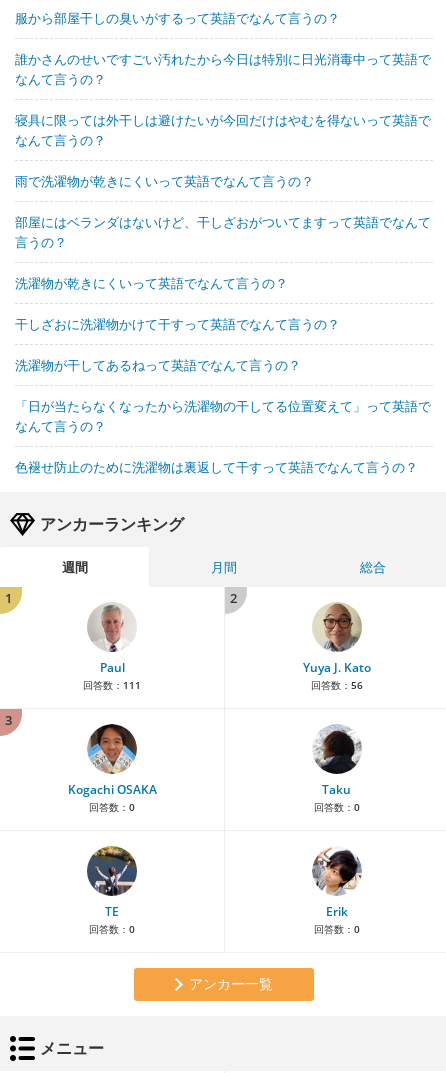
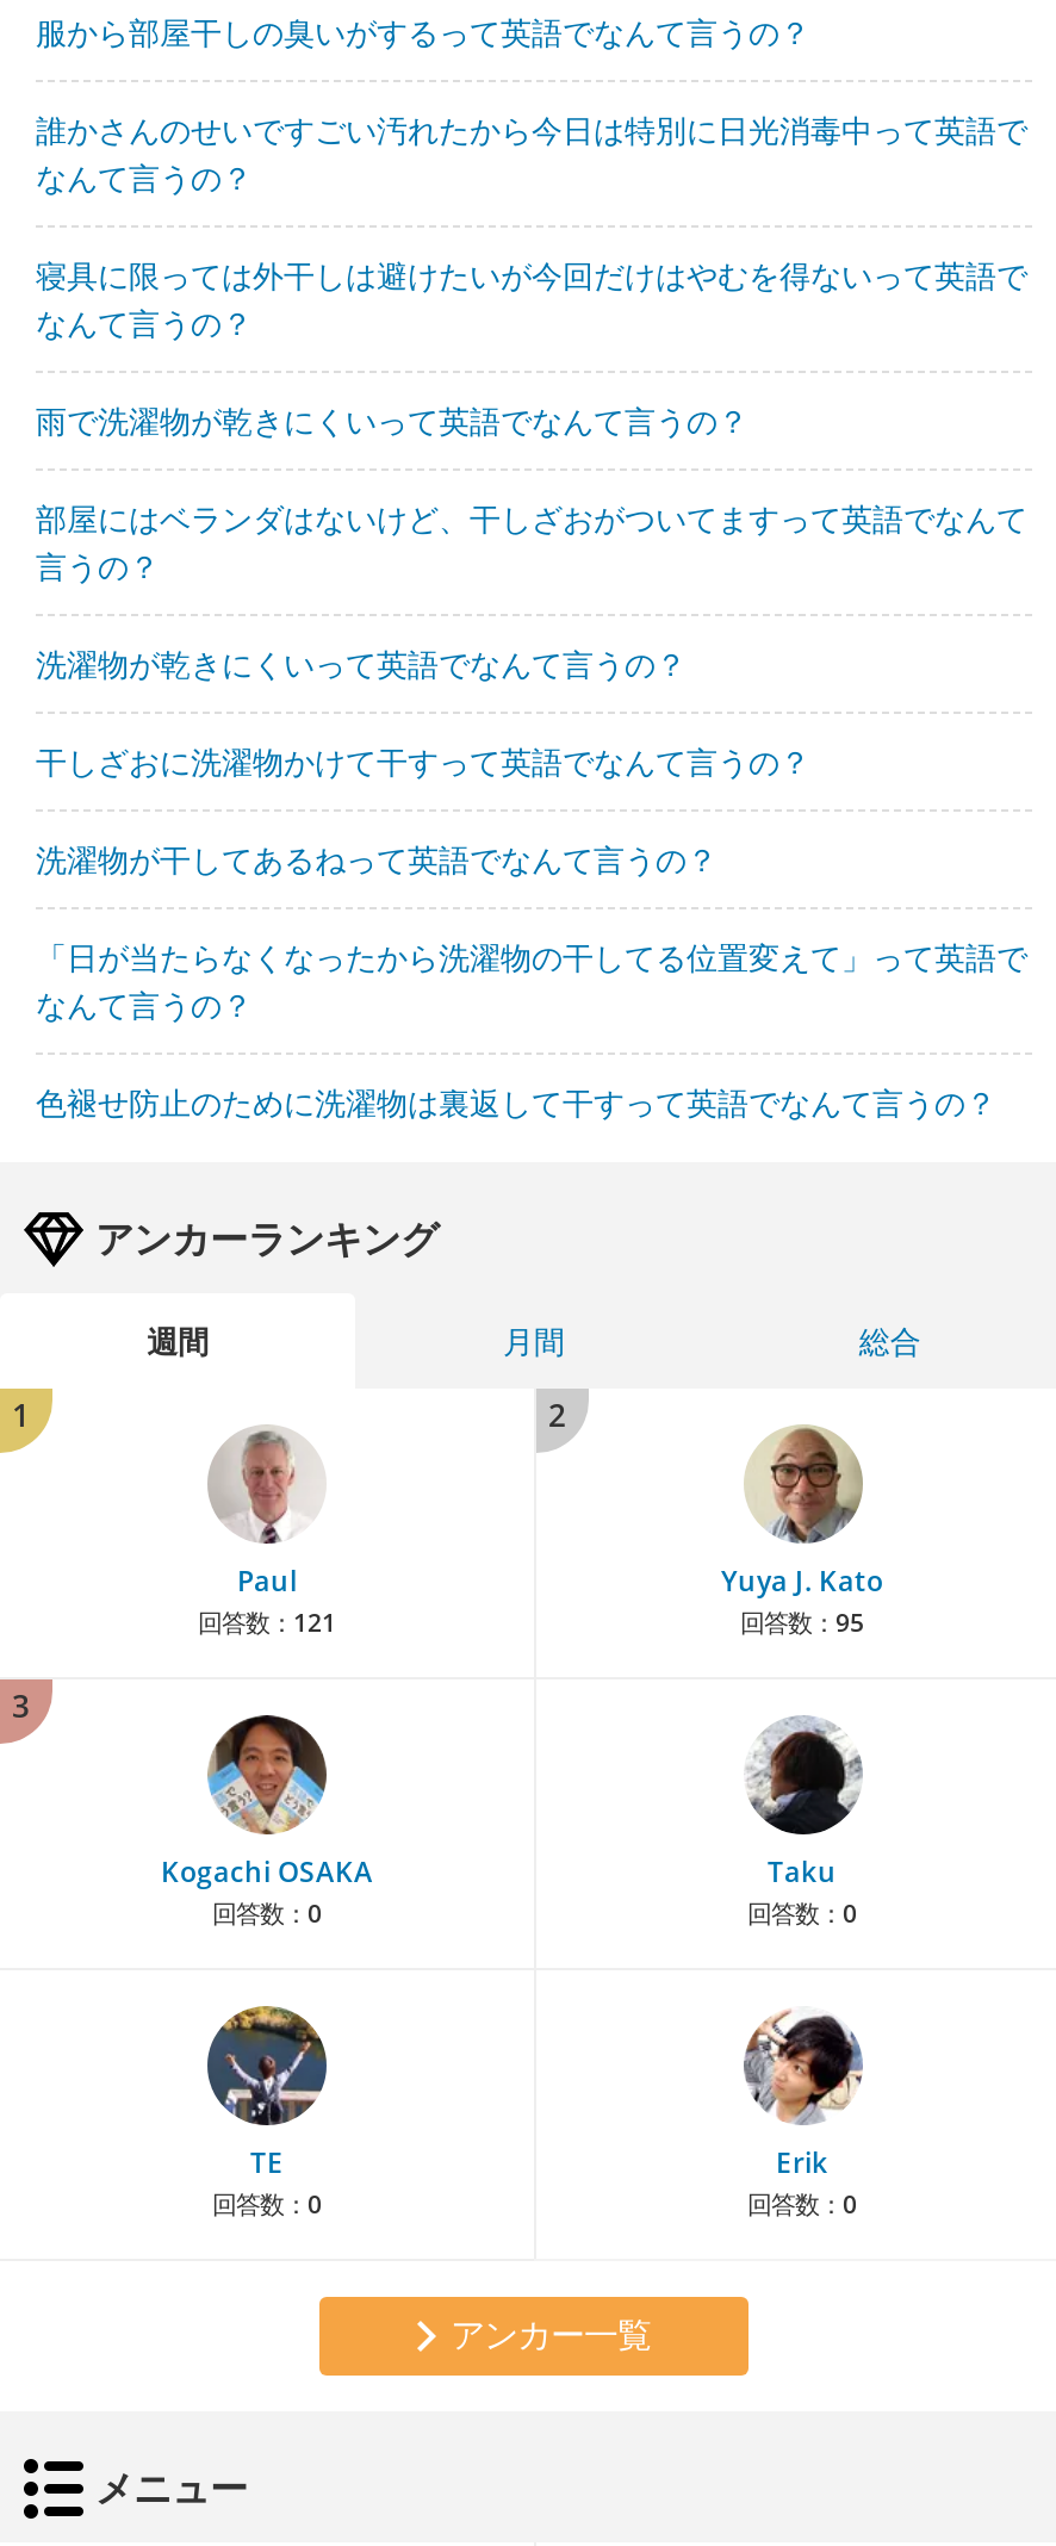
[83,678,141,692] 回答数：111 -> [198,1606,336,1640] 回答数：121
[310,678,362,692] 回答数：56 -> [740,1606,864,1640] 回答数：95

